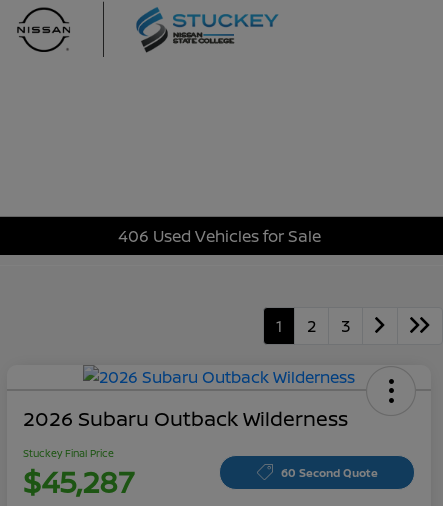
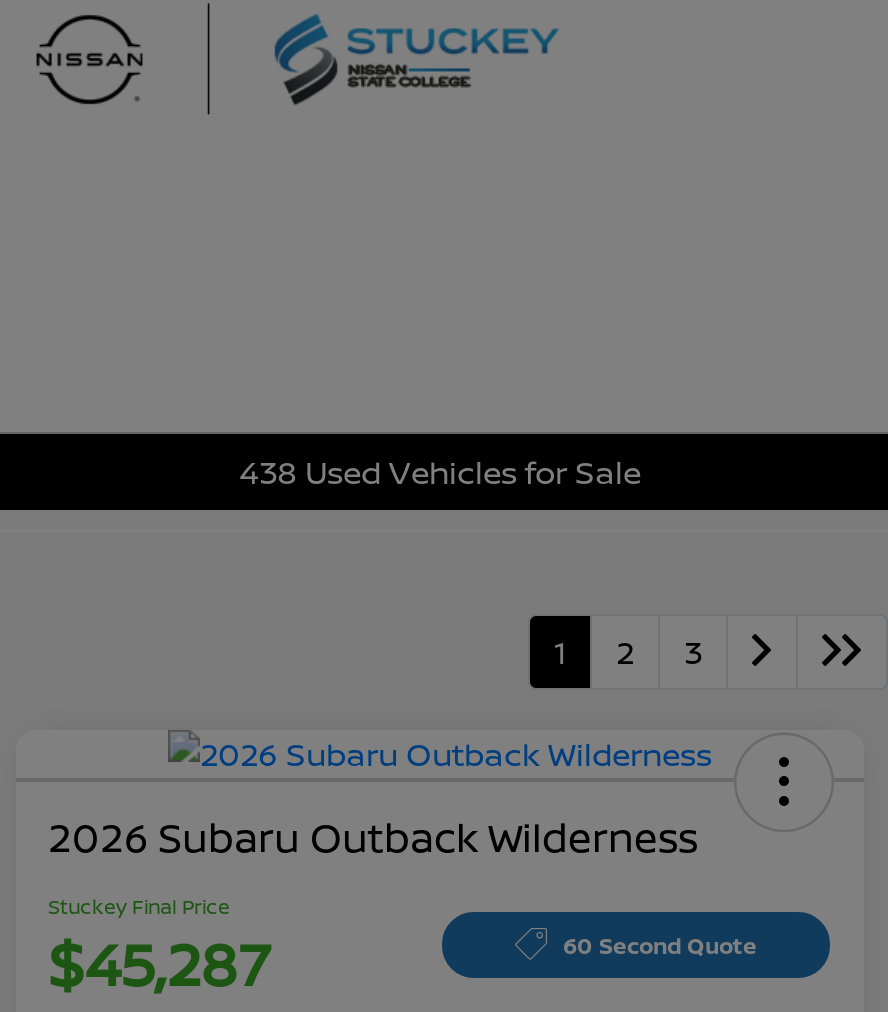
[117,225,320,247] 406 Used Vehicles for Sale -> [239,449,641,493] 438 Used Vehicles for Sale

